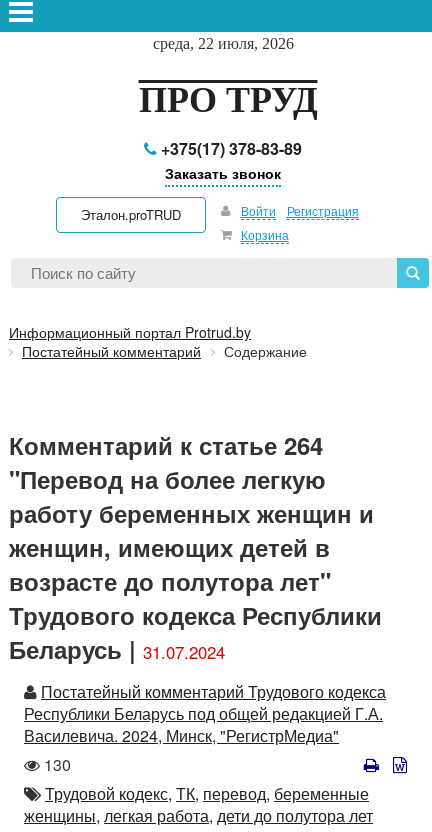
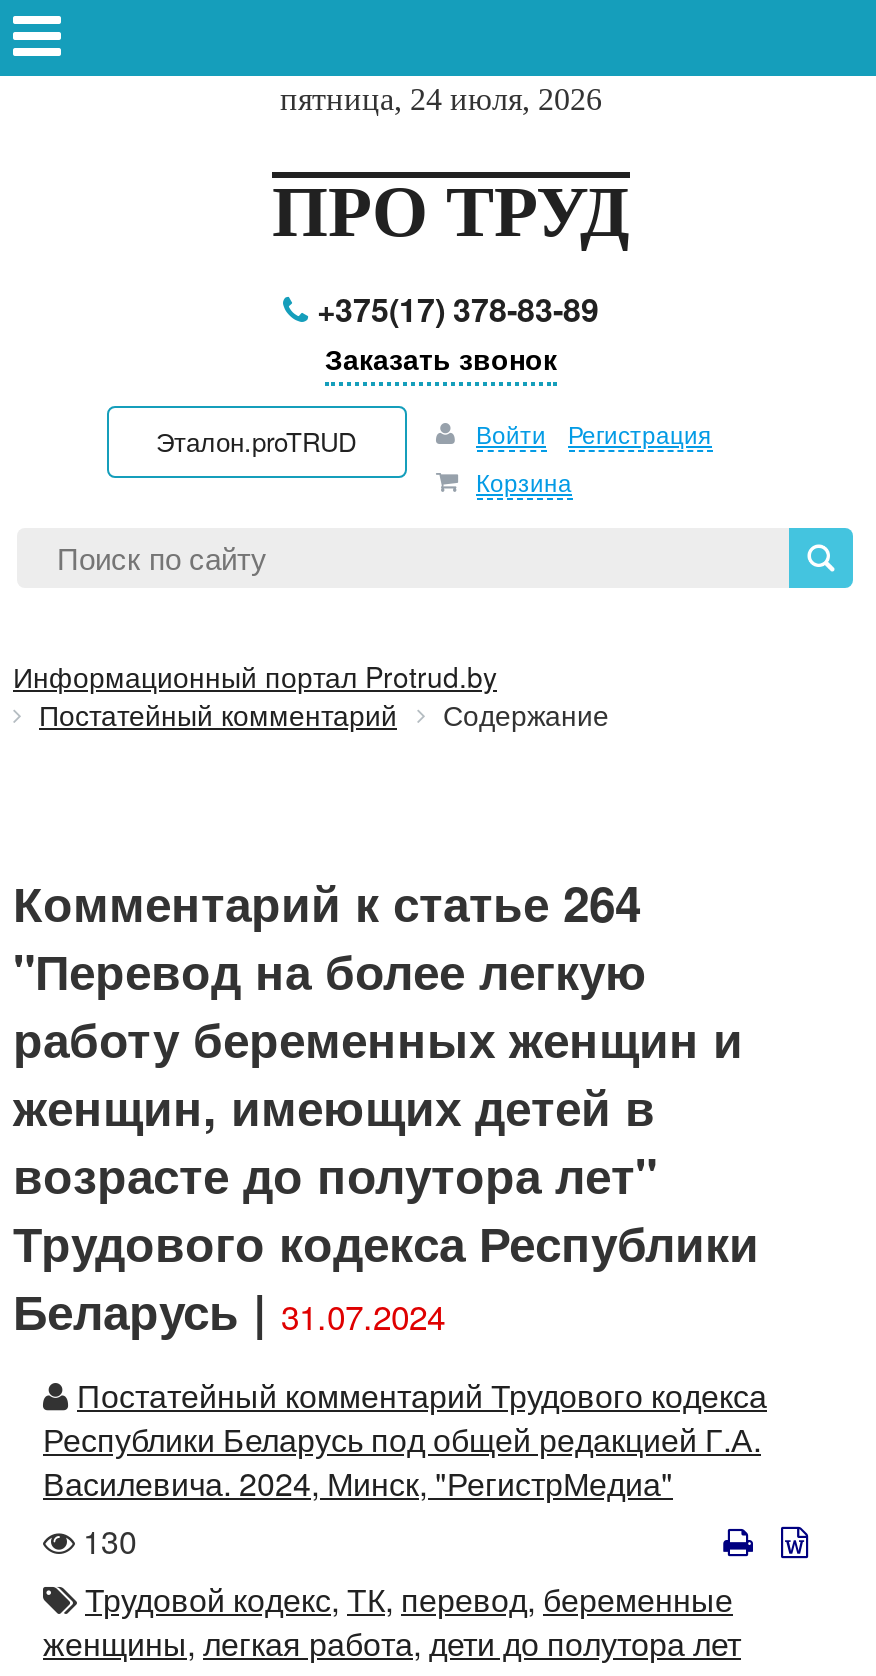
[152,35,293,52] среда, 22 июля, 2026 -> [280,82,602,116] пятница, 24 июля, 2026

